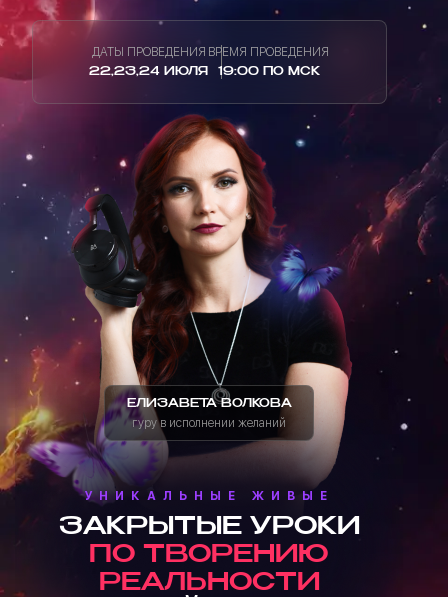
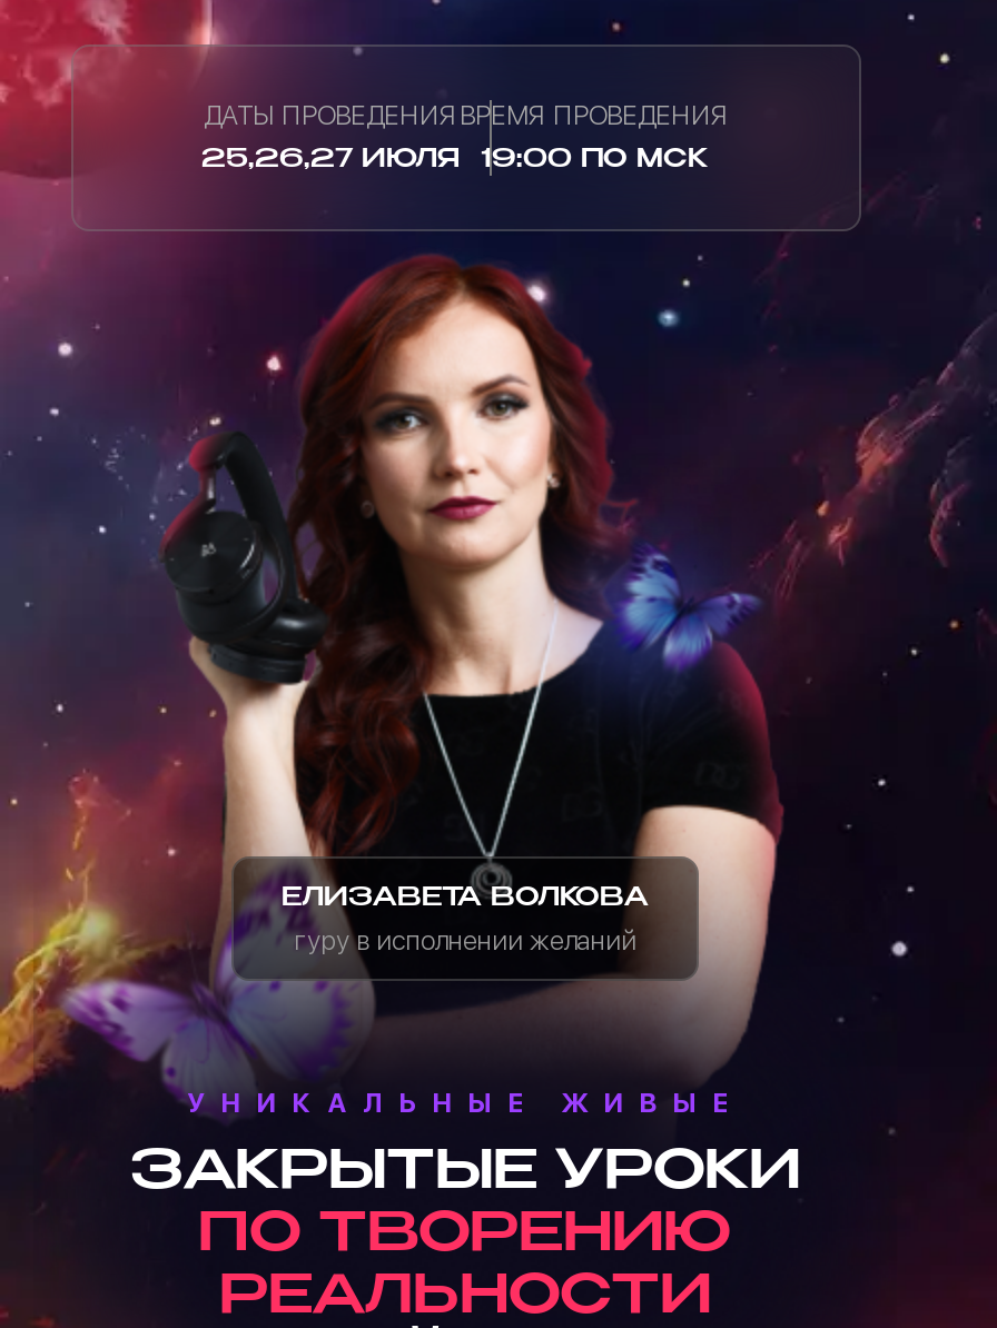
[89,66,319,77] 22,23,24 ИЮЛЯ 19:00 ПО МСК -> [201,147,708,171] 25,26,27 ИЮЛЯ 19:00 ПО МСК

